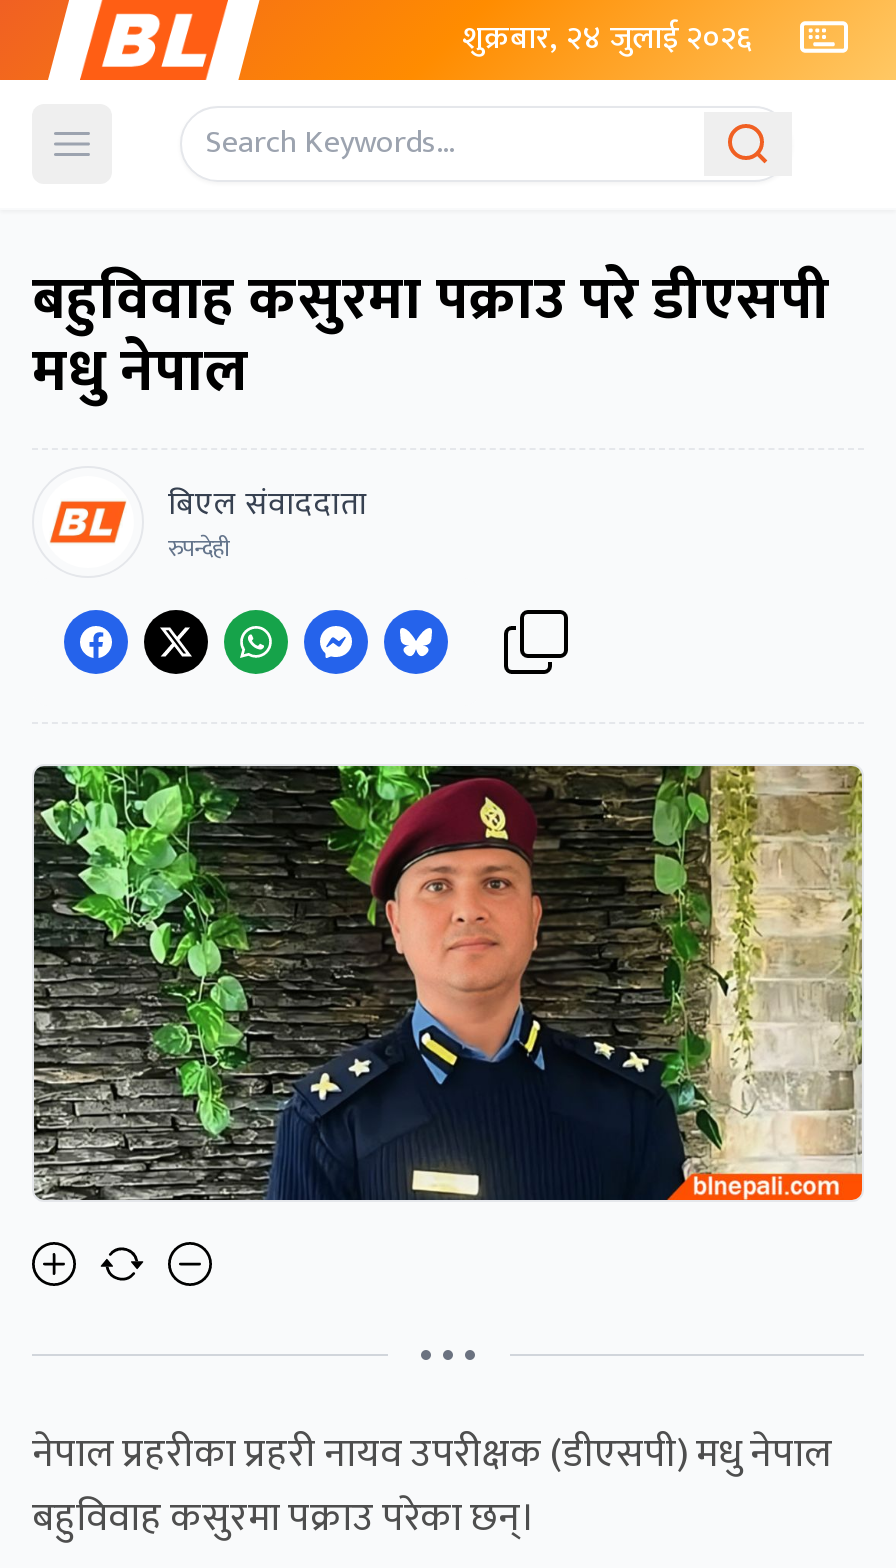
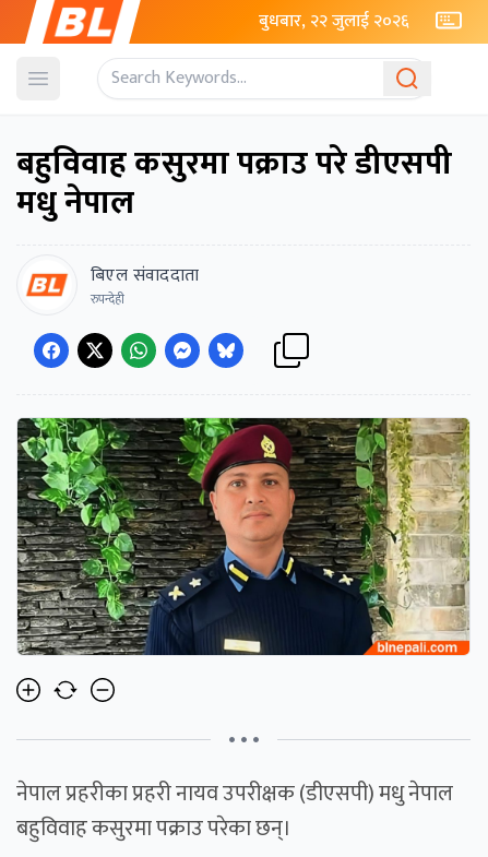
[462,12,752,66] शुक्रबार, २४ जुलाई २०२६ -> [259,7,409,36] बुधबार, २२ जुलाई २०२६

